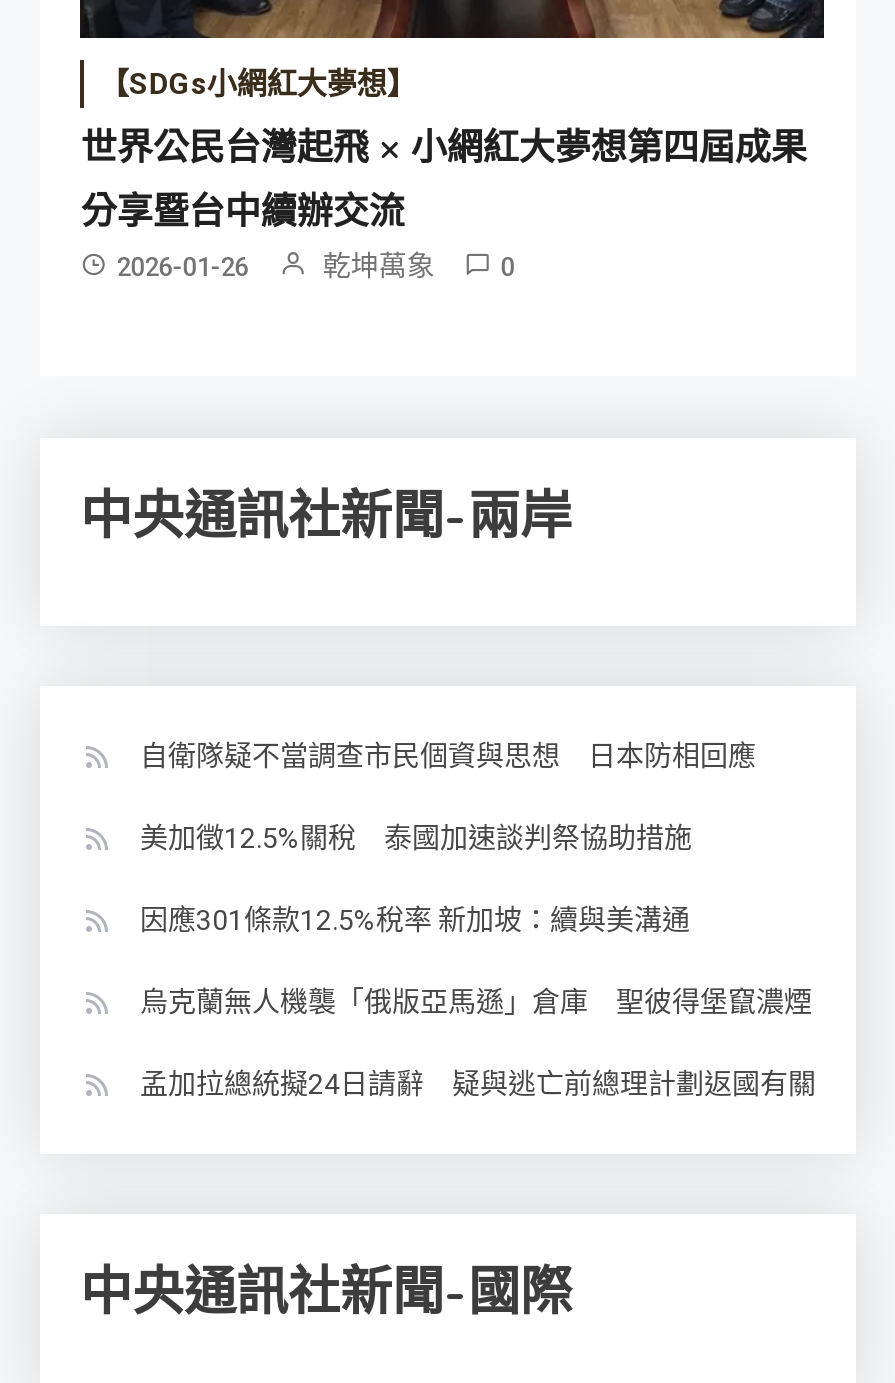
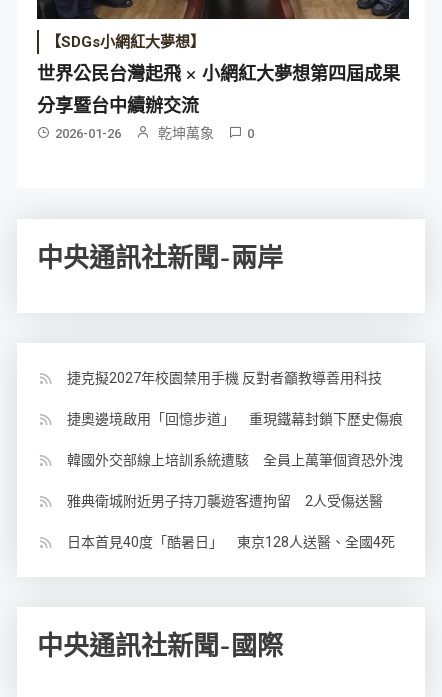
[140,740,756,772] 自衛隊疑不當調查市民個資與思想 日本防相回應 -> [67,370,382,386] 捷克擬2027年校園禁用手機 反對者籲教導善用科技
[140,822,692,854] 美加徵12.5%關稅 泰國加速談判祭協助措施 -> [67,411,403,427] 捷奧邊境啟用「回憶步道」 重現鐵幕封鎖下歷史傷痕
[140,904,690,936] 因應301條款12.5%稅率 新加坡：續與美溝通 -> [67,452,403,468] 韓國外交部線上培訓系統遭駭 全員上萬筆個資恐外洩
[140,986,812,1018] 烏克蘭無人機襲「俄版亞馬遜」倉庫 聖彼得堡竄濃煙 -> [67,493,383,509] 雅典衛城附近男子持刀襲遊客遭拘留 2人受傷送醫
[140,1068,816,1100] 孟加拉總統擬24日請辭 疑與逃亡前總理計劃返國有關 -> [67,534,395,550] 日本首見40度「酷暑日」 東京128人送醫、全國4死

